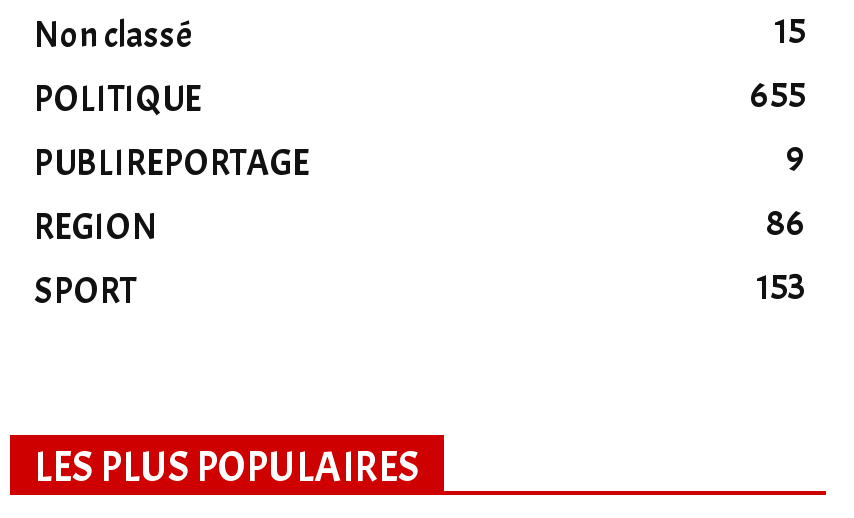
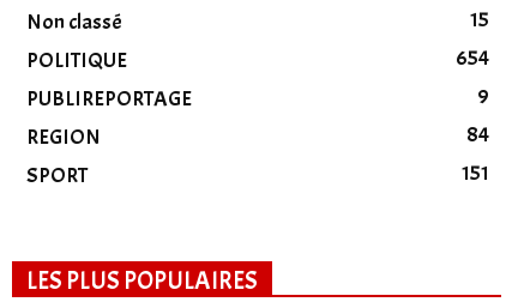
[750,74,806,120] 655 -> [456,45,489,72] 654
[766,202,806,248] 86 -> [466,121,489,149] 84
[756,266,806,312] 153 -> [462,160,489,187] 151

